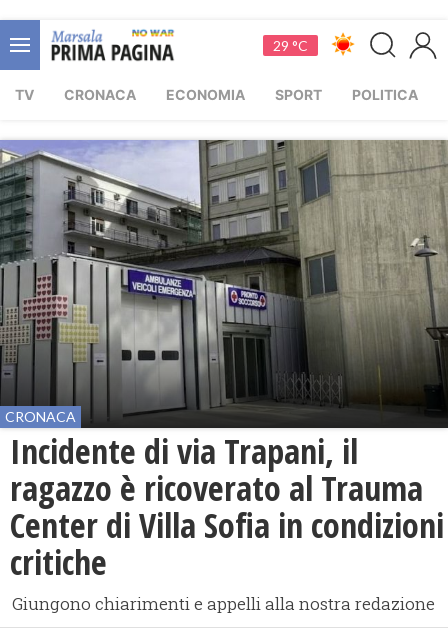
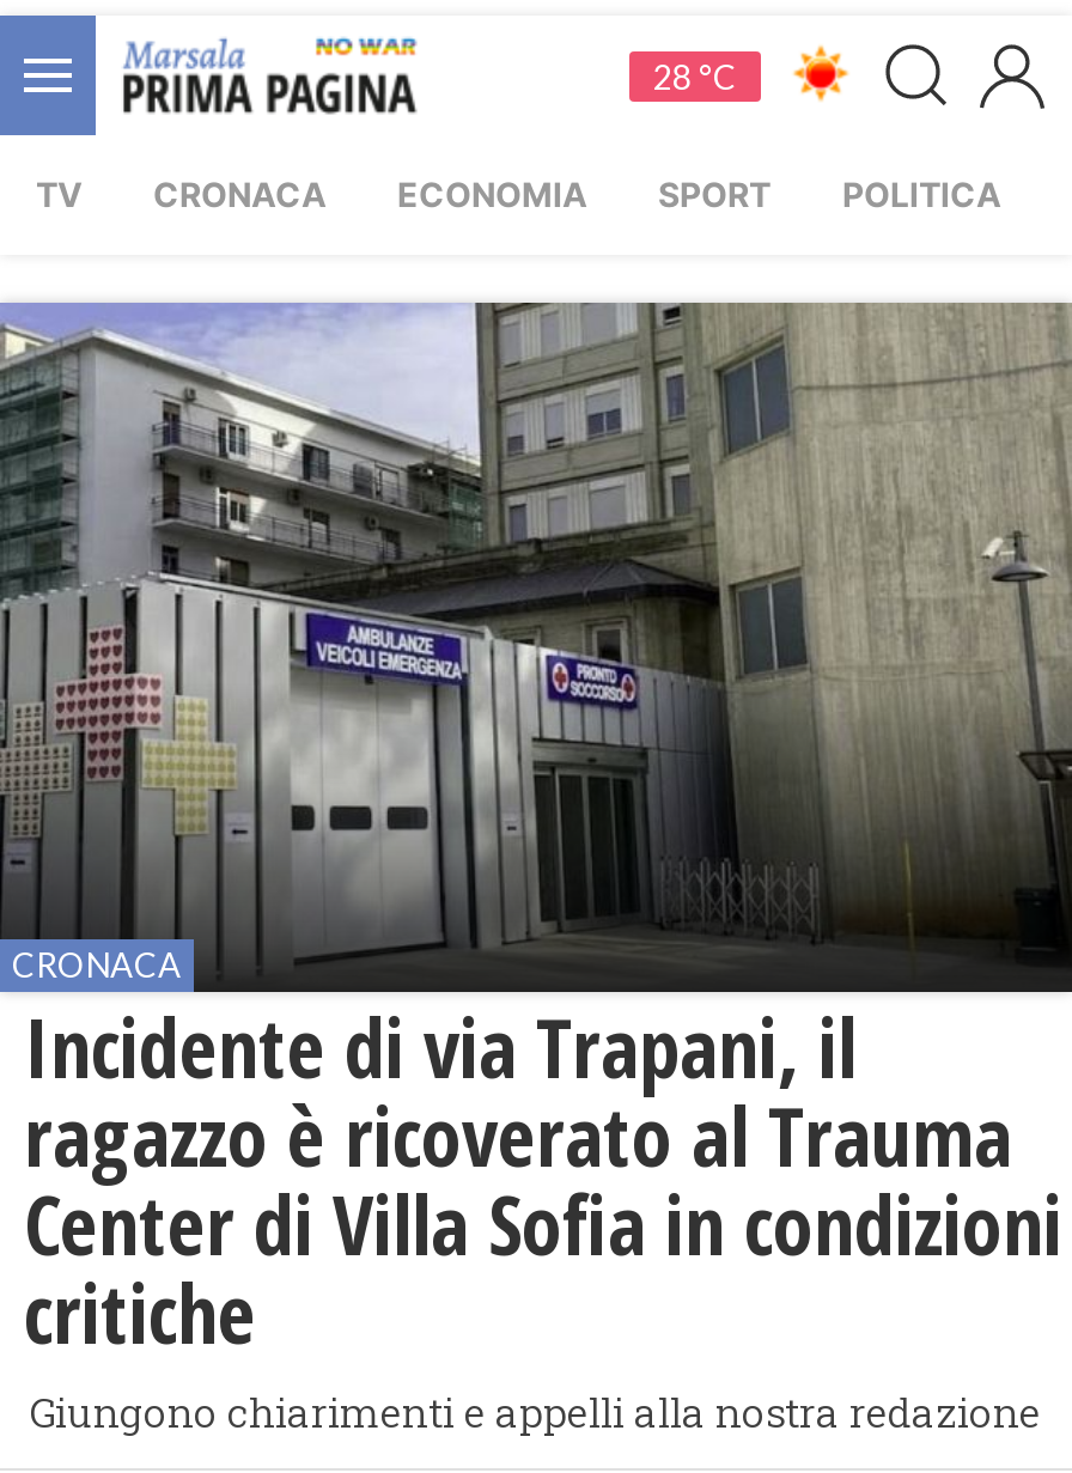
[273,36,308,53] 29 °C -> [653,55,737,96] 28 °C

